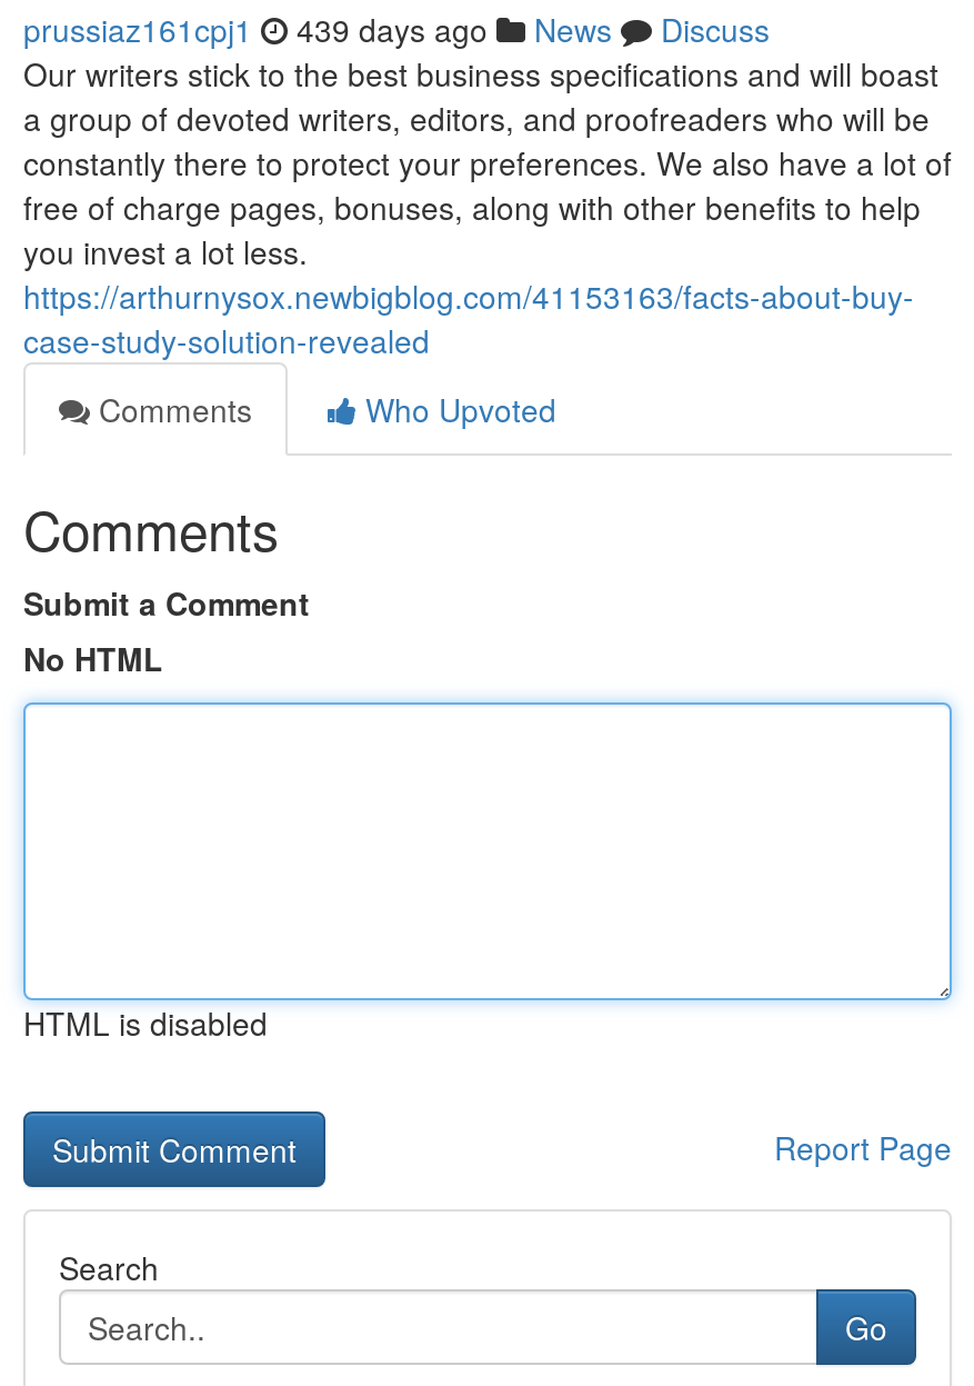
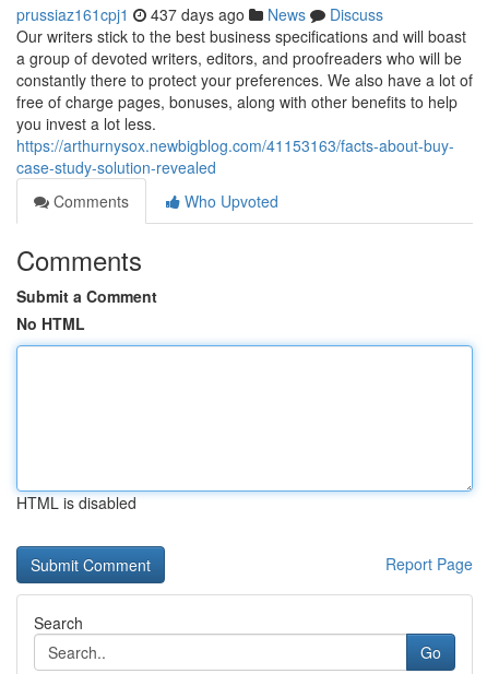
[23,7,770,51] prussiaz161cpj1 439 days ago News Discuss -> [16,3,383,25] prussiaz161cpj1 437 days ago News Discuss

